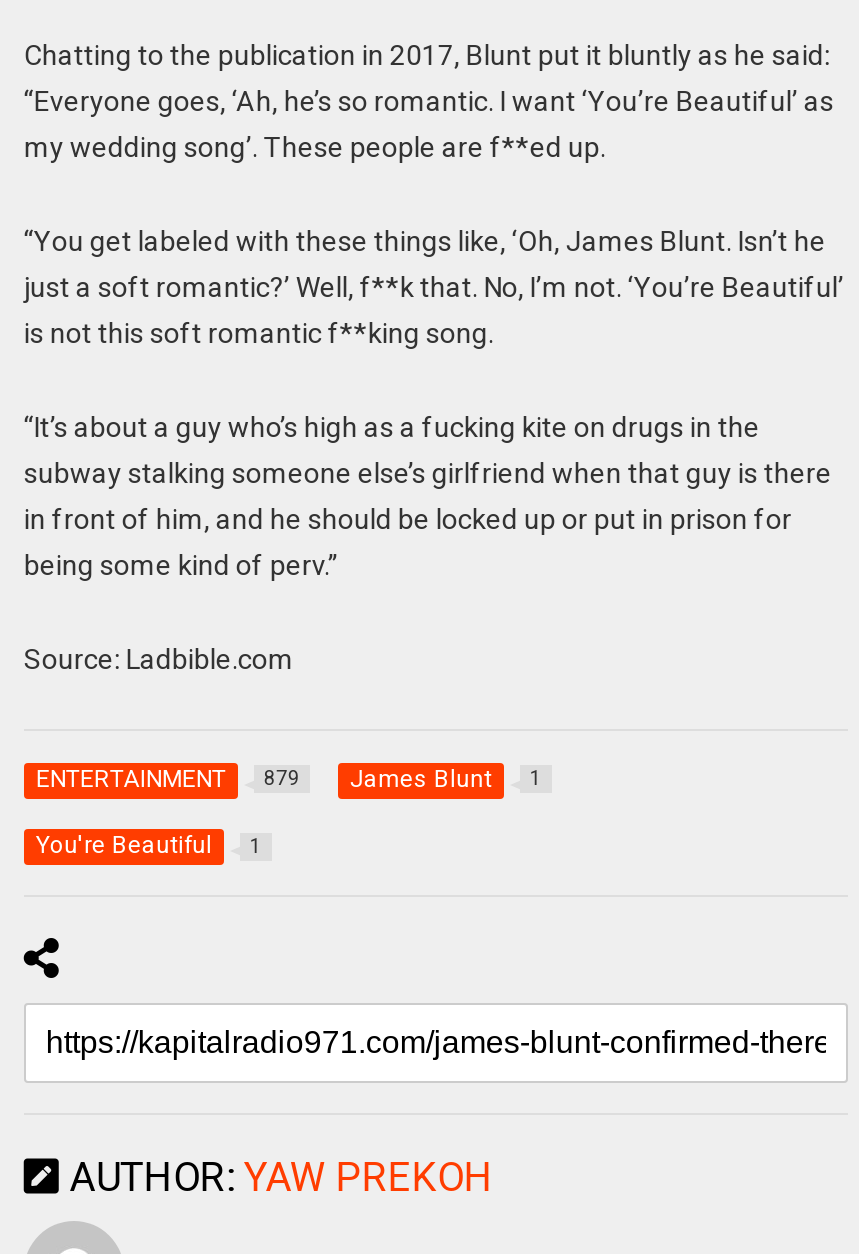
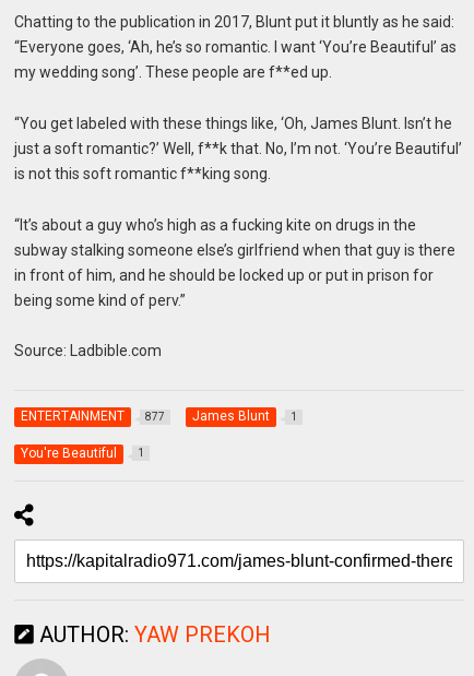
[36,765,300,793] ENTERTAINMENT 879 -> [21,409,165,424] ENTERTAINMENT 877

